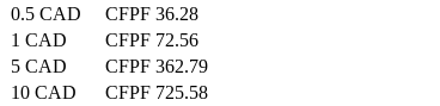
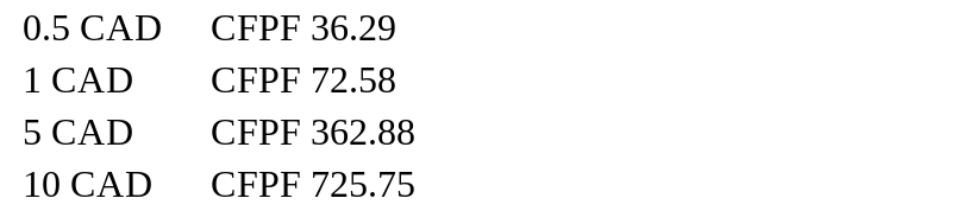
[11,4,198,24] 0.5 CAD CFPF 36.28 -> [23,8,396,48] 0.5 CAD CFPF 36.29
[11,30,198,50] 1 CAD CFPF 72.56 -> [23,60,396,100] 1 CAD CFPF 72.58
[11,56,208,76] 5 CAD CFPF 362.79 -> [23,112,415,152] 5 CAD CFPF 362.88
[11,82,208,103] 10 CAD CFPF 725.58 -> [23,164,415,204] 10 CAD CFPF 725.75

